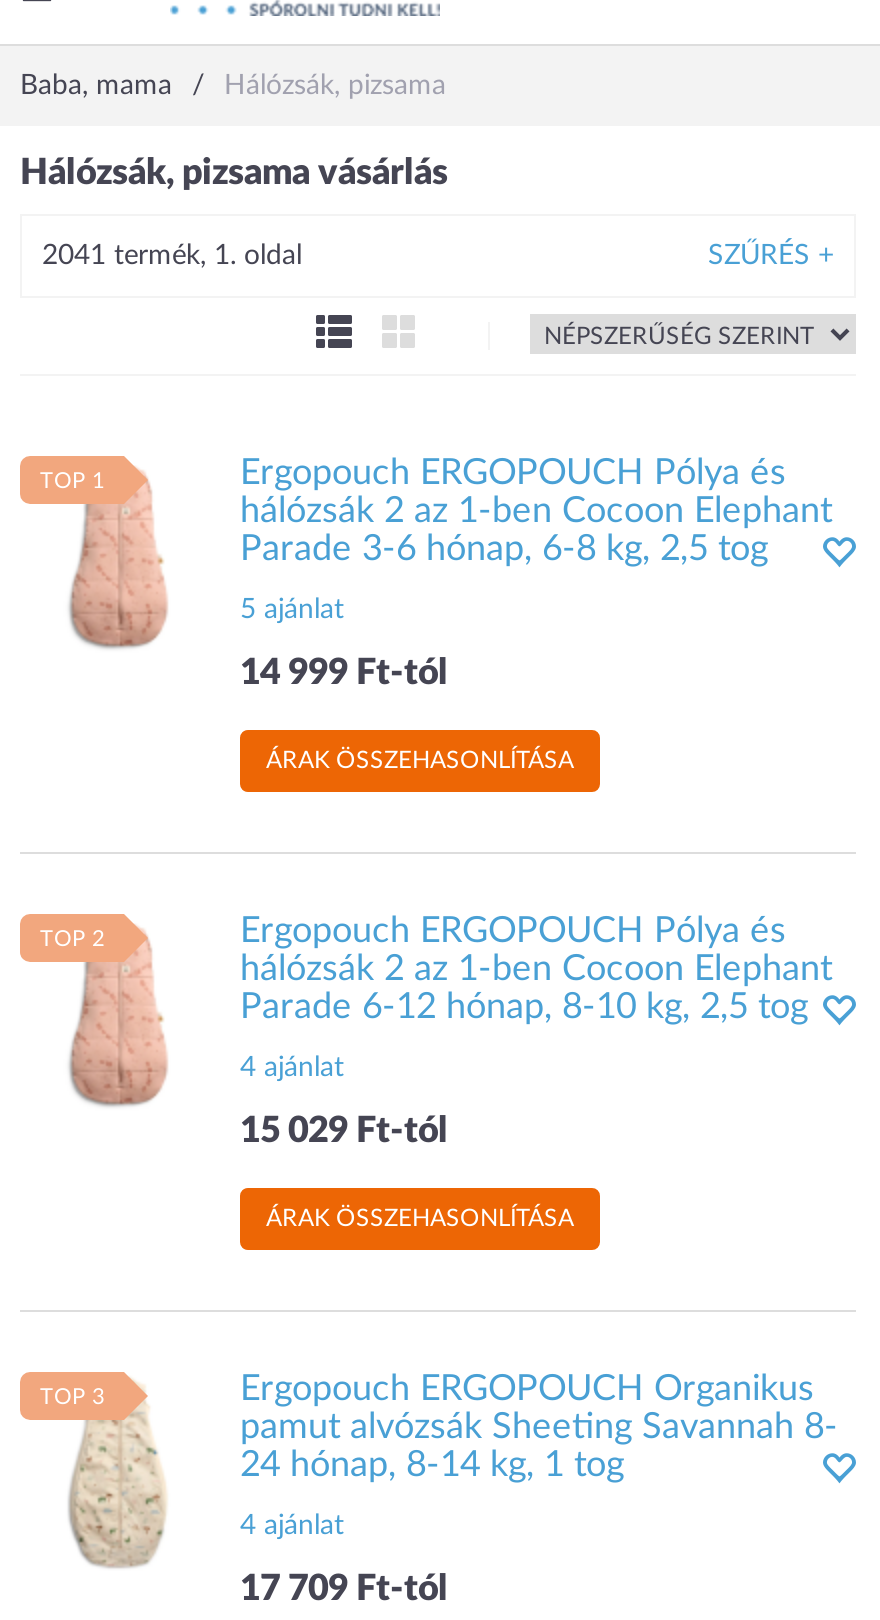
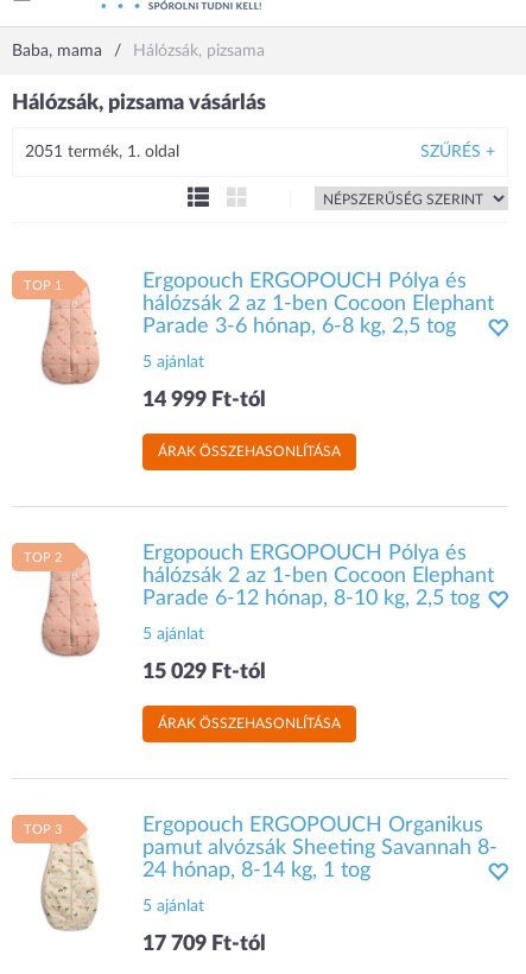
[42,242,302,270] 2041 termék, 1. oldal -> [25,144,179,160] 2051 termék, 1. oldal
[240,1054,344,1082] 4 ajánlat -> [142,626,204,643] 5 ajánlat
[240,1512,344,1540] 4 ajánlat -> [142,898,204,915] 5 ajánlat

